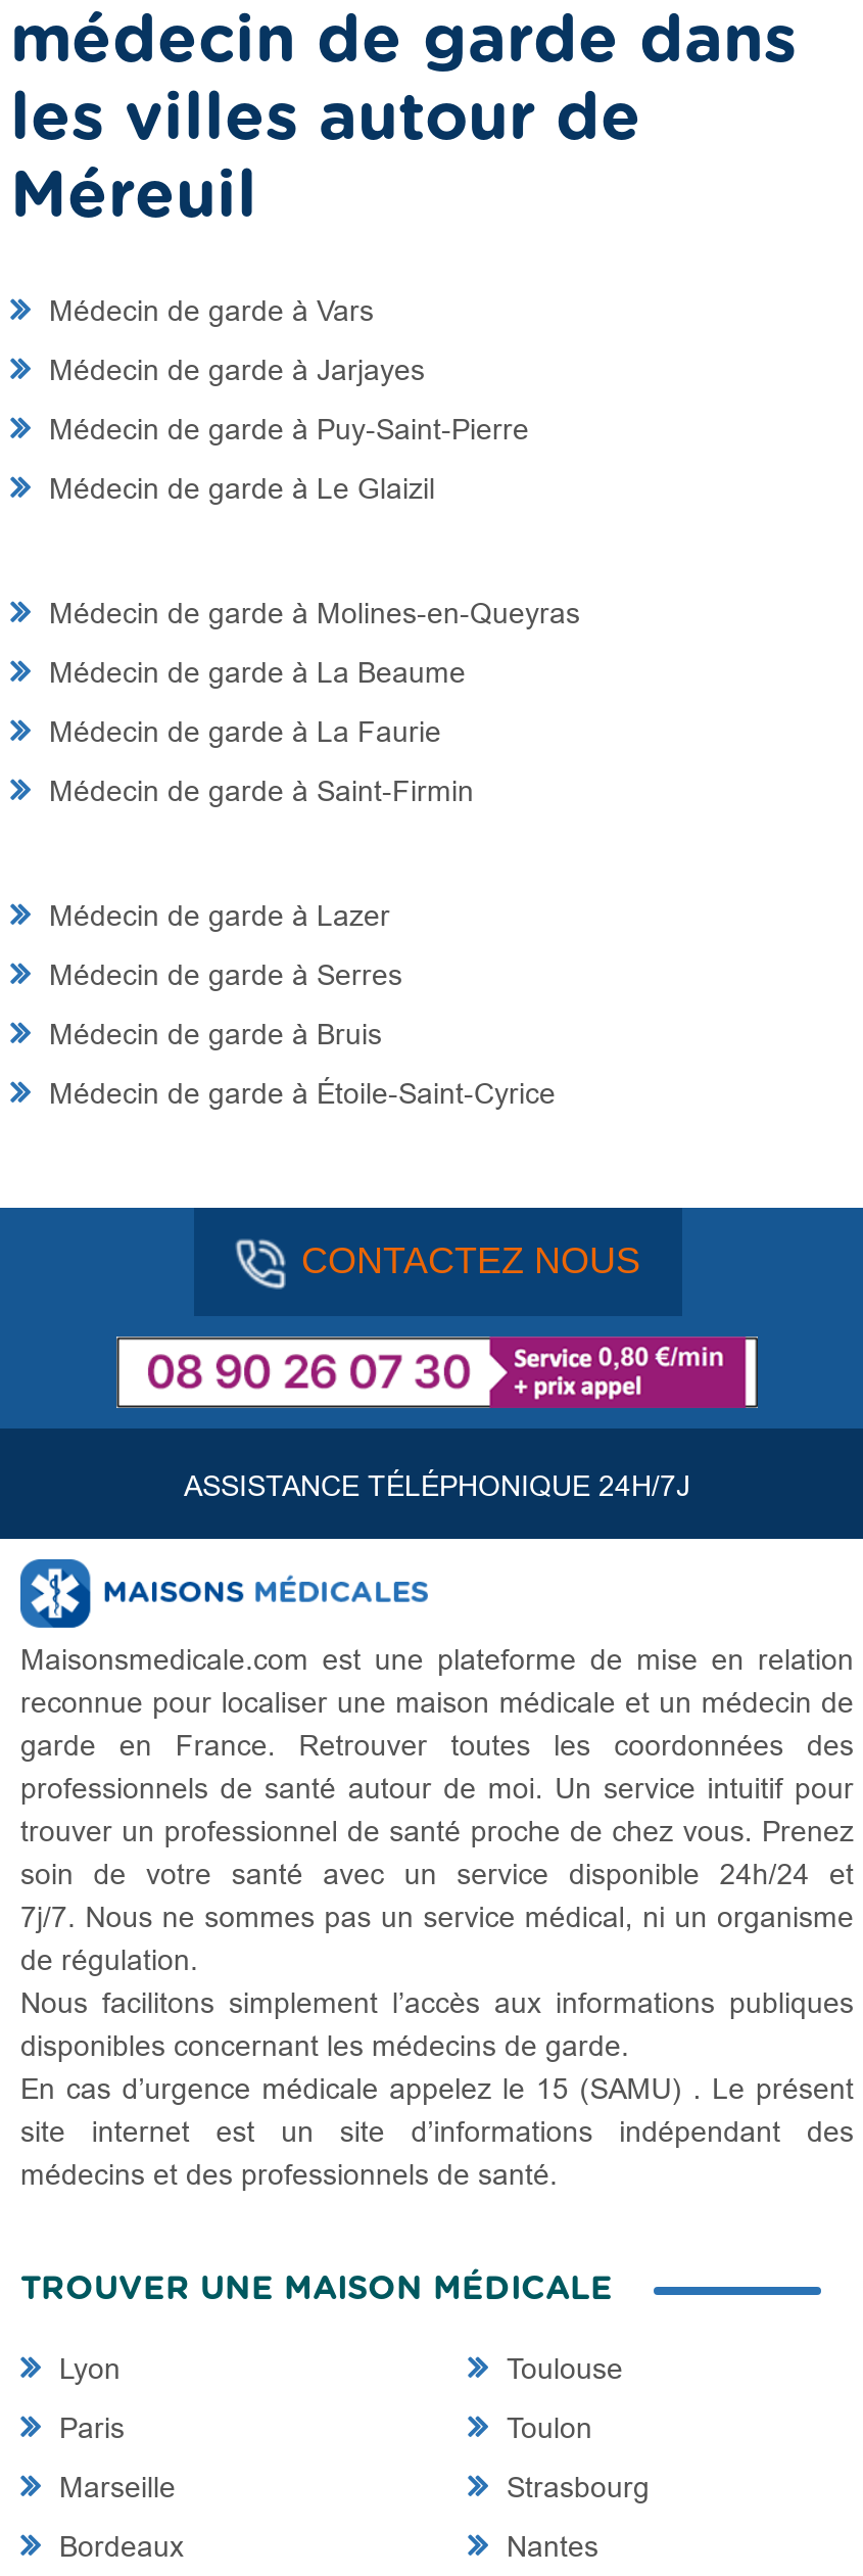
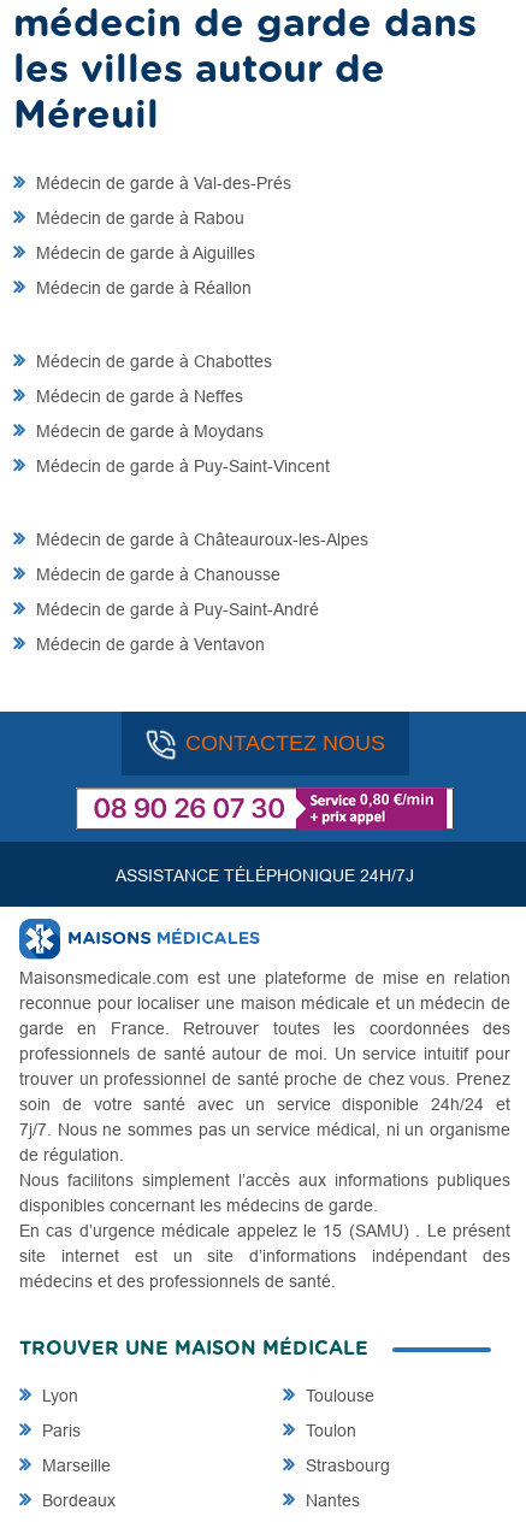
[41,294,374,327] Médecin de garde à Vars -> [31,173,291,193] Médecin de garde à Val-des-Prés
[41,354,425,386] Médecin de garde à Jarjayes -> [31,208,244,228] Médecin de garde à Rabou
[41,413,529,446] Médecin de garde à Puy-Saint-Pierre -> [31,243,255,262] Médecin de garde à Aiguilles
[41,472,435,505] Médecin de garde à Le Glaizil -> [31,278,252,297] Médecin de garde à Réallon
[41,597,580,629] Médecin de garde à Molines-en-Queyras -> [31,352,272,371] Médecin de garde à Chabottes
[41,656,466,689] Médecin de garde à La Beaume -> [31,387,243,406] Médecin de garde à Neffes
[41,715,441,748] Médecin de garde à La Faurie -> [31,421,264,441] Médecin de garde à Moydans
[41,775,474,807] Médecin de garde à Saint-Firmin -> [31,456,330,476] Médecin de garde à Puy-Saint-Vincent
[41,899,390,932] Médecin de garde à Lazer -> [31,530,368,549] Médecin de garde à Châteauroux-les-Alpes
[41,958,402,991] Médecin de garde à Serres -> [31,565,280,584] Médecin de garde à Chanousse
[41,1018,382,1050] Médecin de garde à Bruis -> [31,600,319,619] Médecin de garde à Puy-Saint-André
[41,1077,556,1110] Médecin de garde à Étoile-Saint-Cyrice -> [31,635,265,654] Médecin de garde à Ventavon

